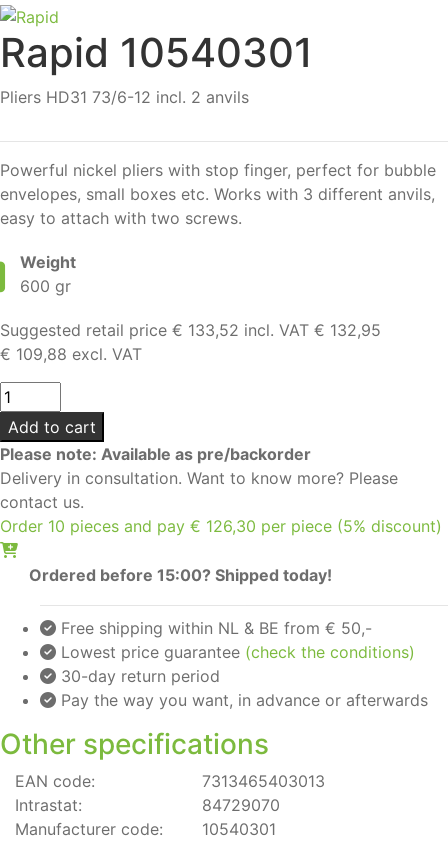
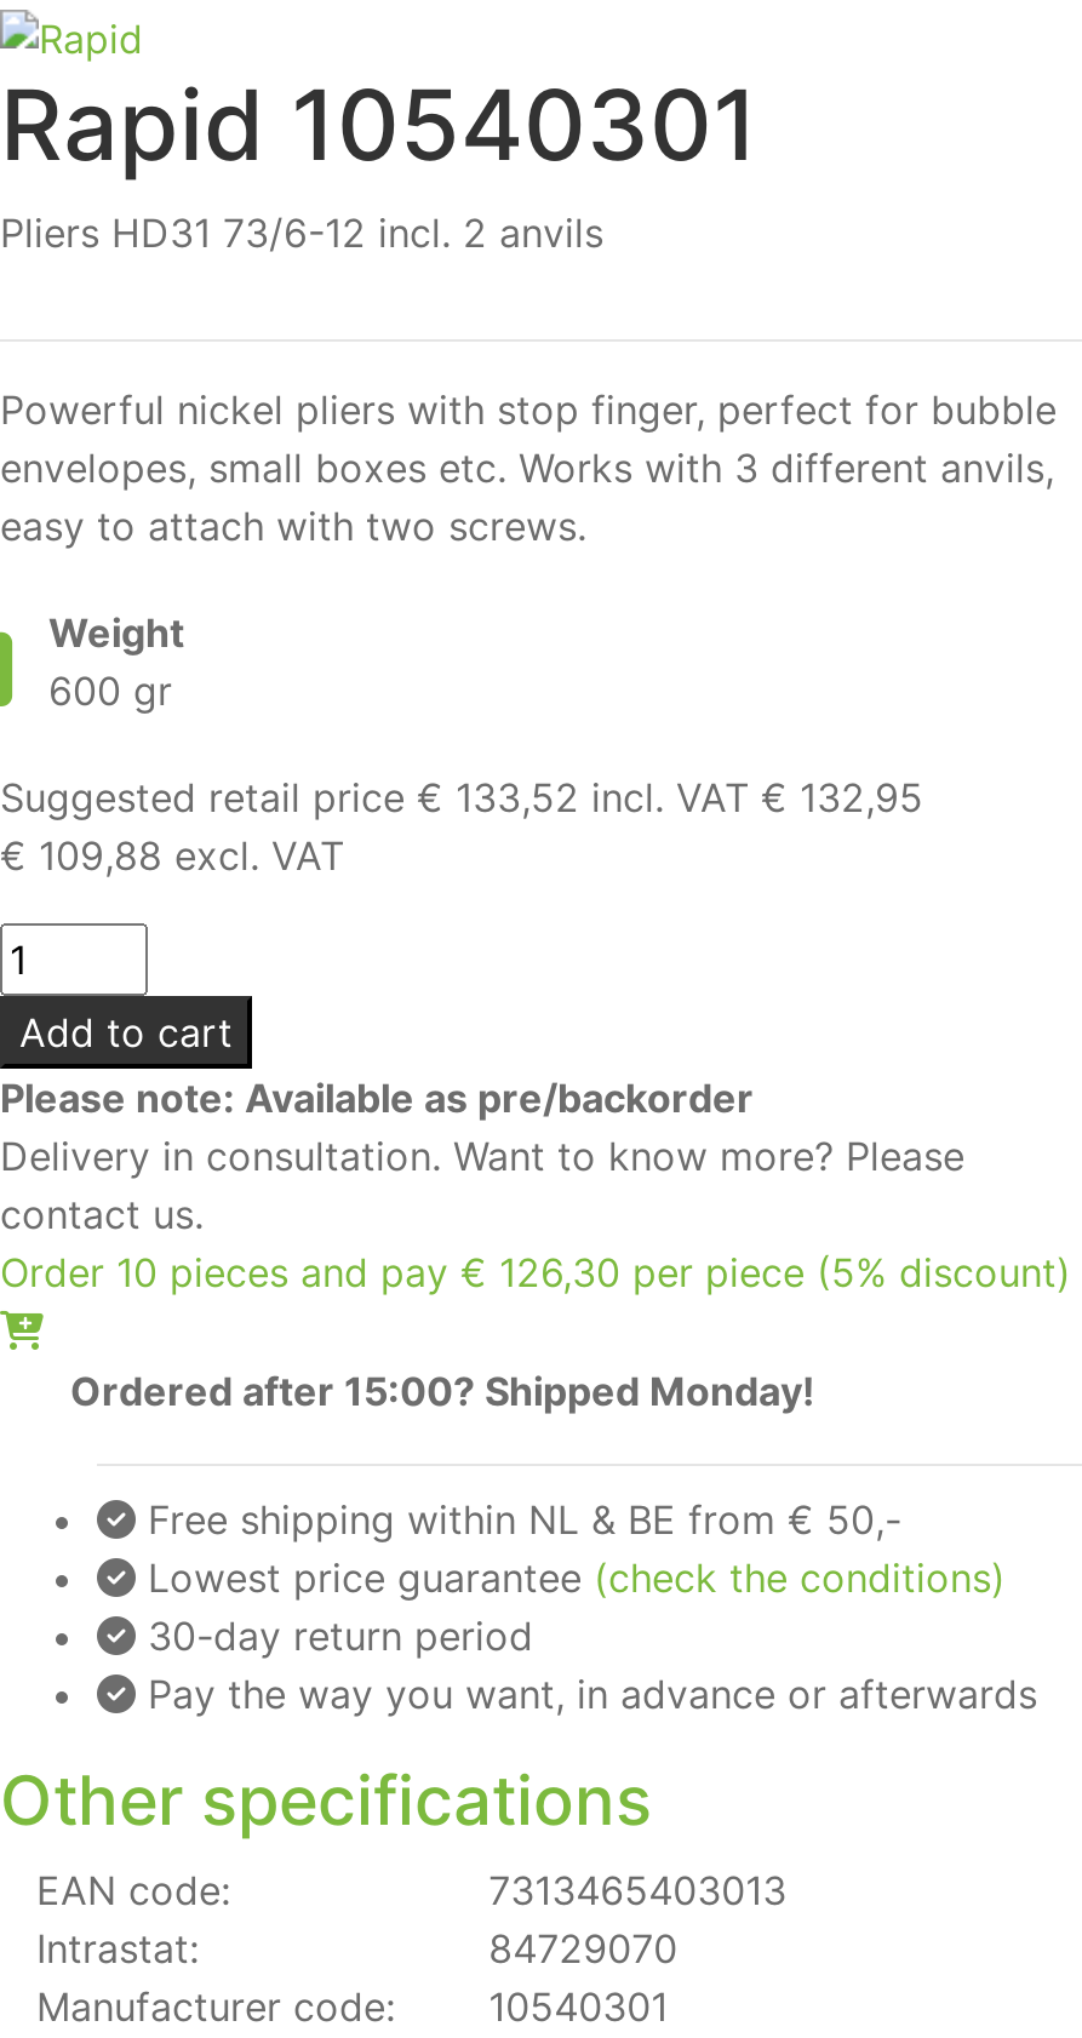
[29,565,332,585] Ordered before 15:00? Shipped today! -> [70,1367,814,1416] Ordered after 15:00? Shipped Monday!

